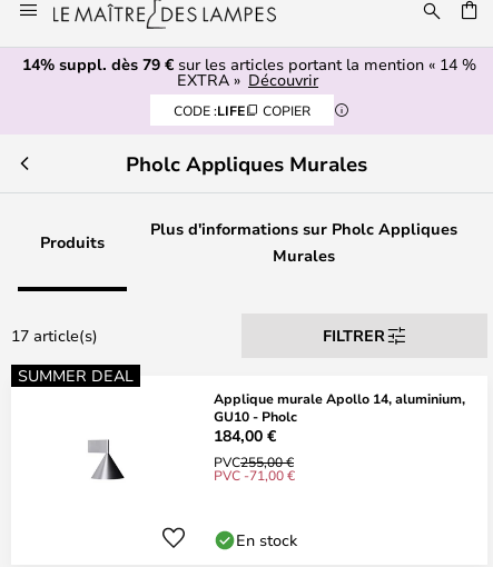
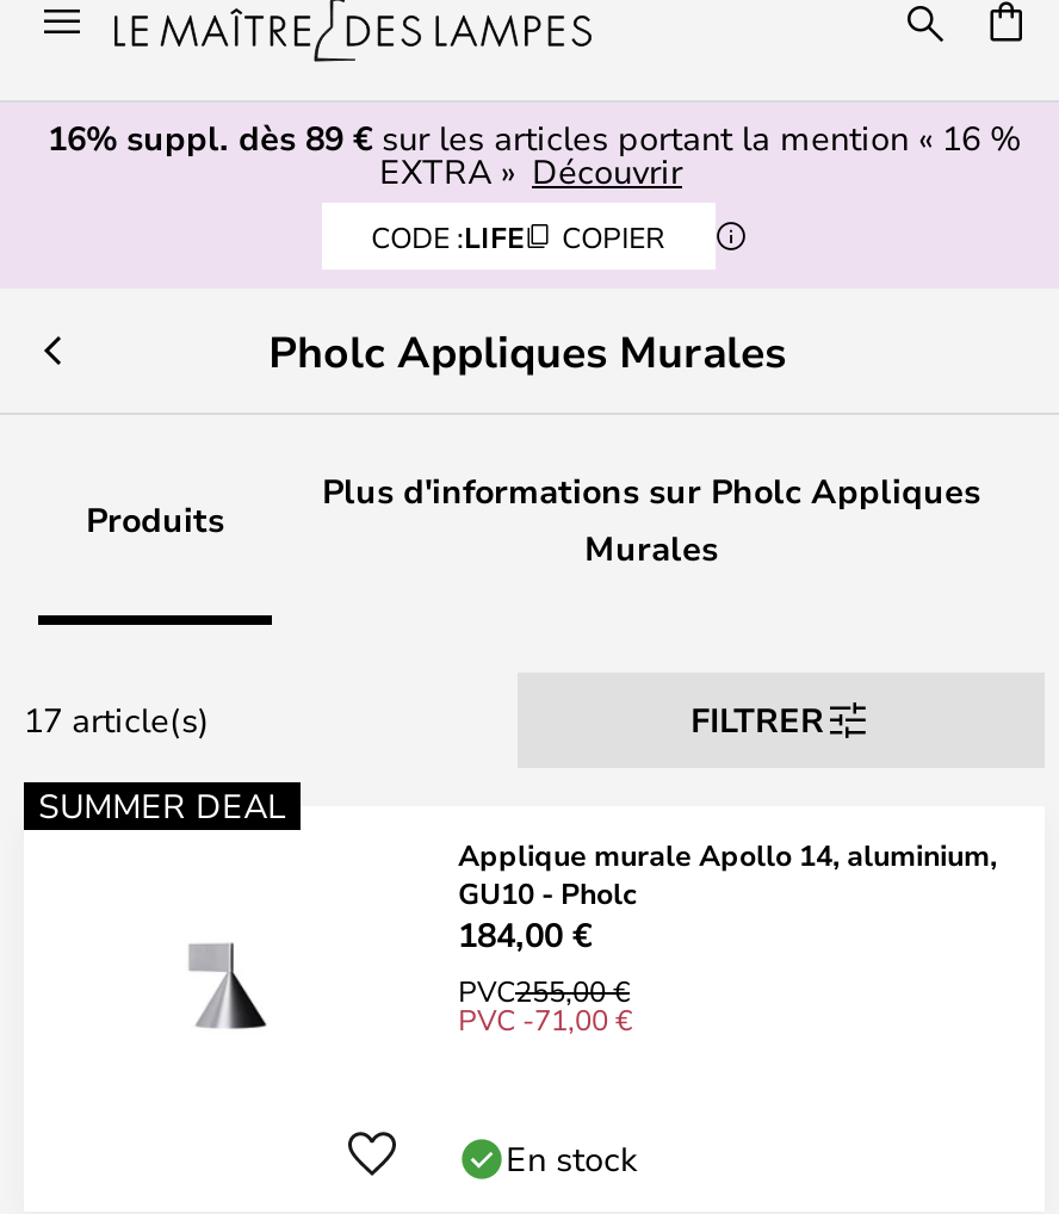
[22,53,476,74] 14% suppl. dès 79 €sur les articles portant la mention « 14 % -> [48,114,1021,160] 16% suppl. dès 89 €sur les articles portant la mention « 16 %

